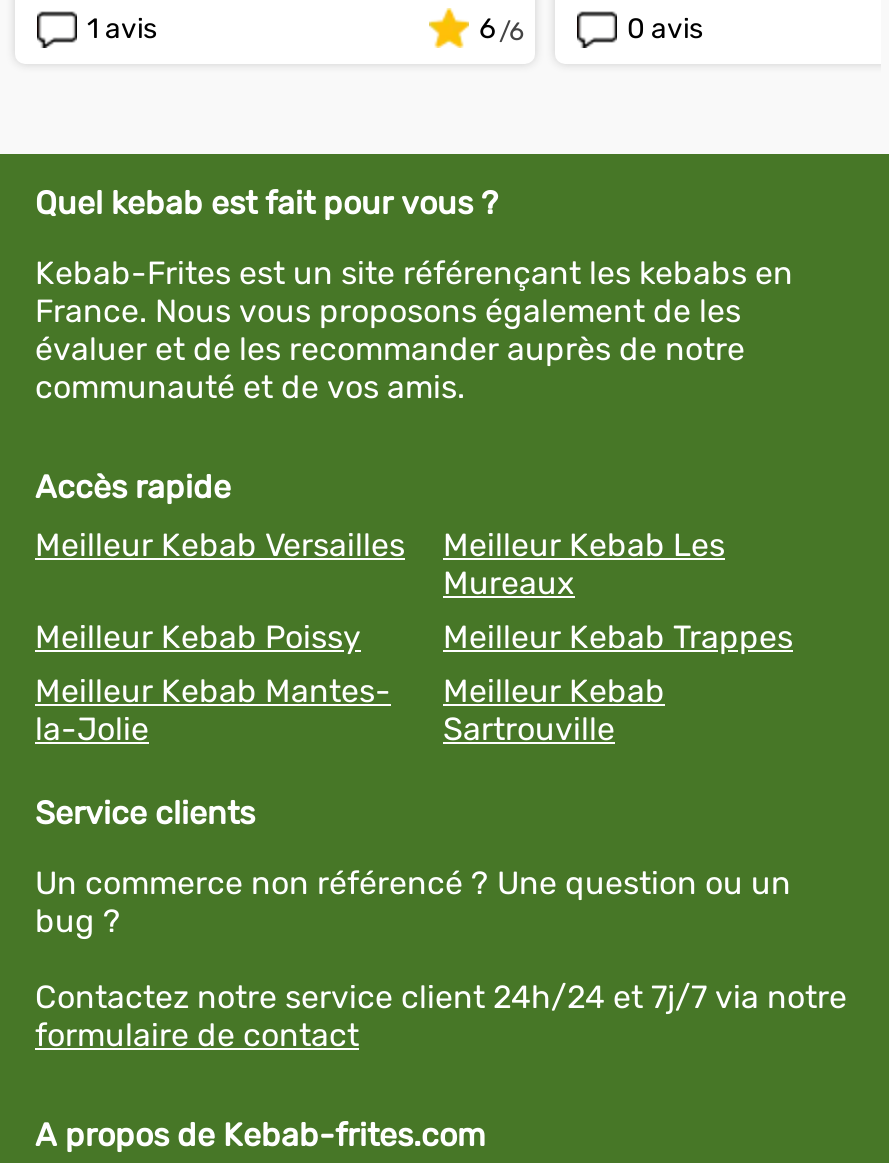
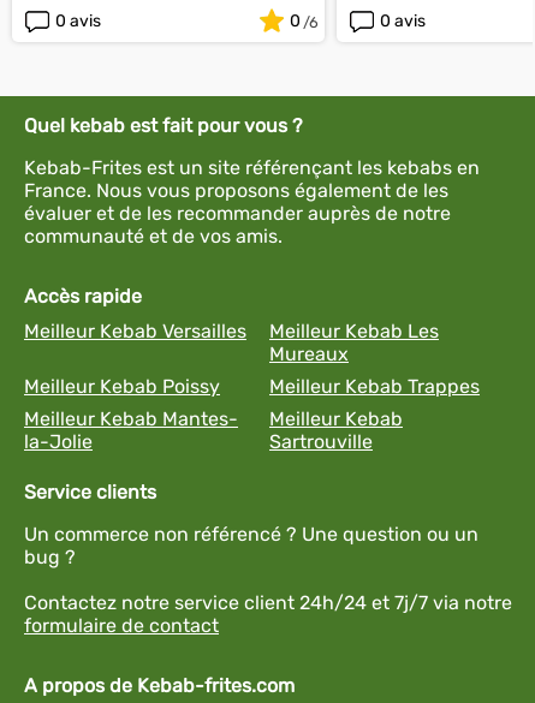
[87,11,495,45] 1 avis | 6 -> [55,10,301,31] 0 avis | 0

